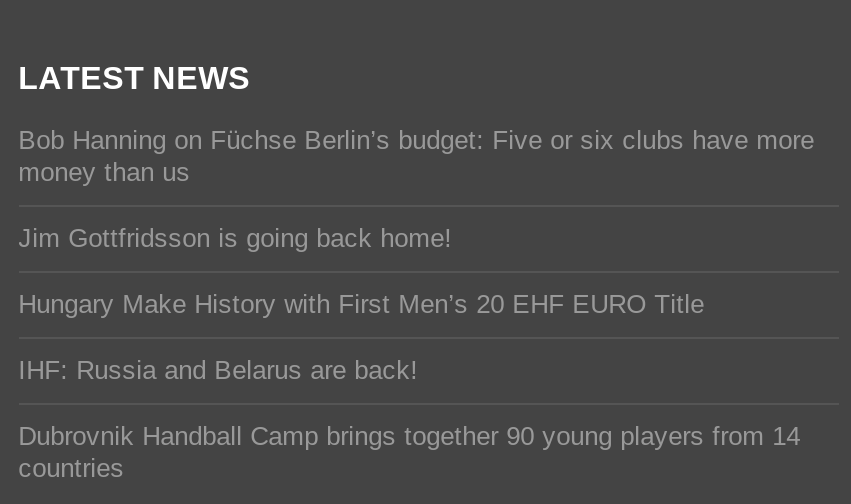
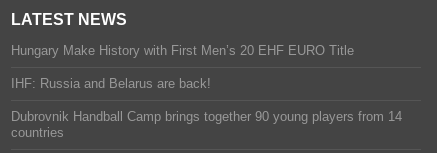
[18,125,814,253] Bob Hanning on Füchse Berlin’s budget: Five or six clubs have more | money than us | Jim Gottfridsson is going back home! -> none

